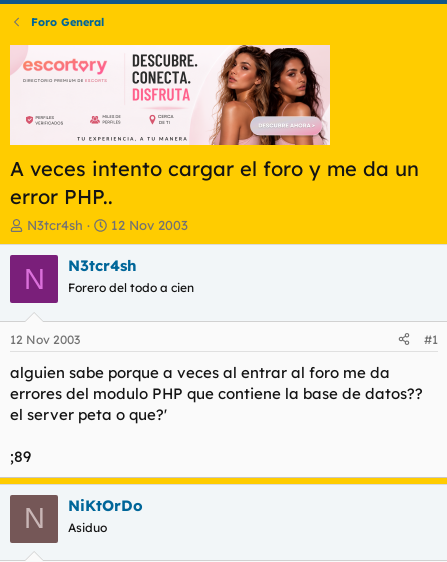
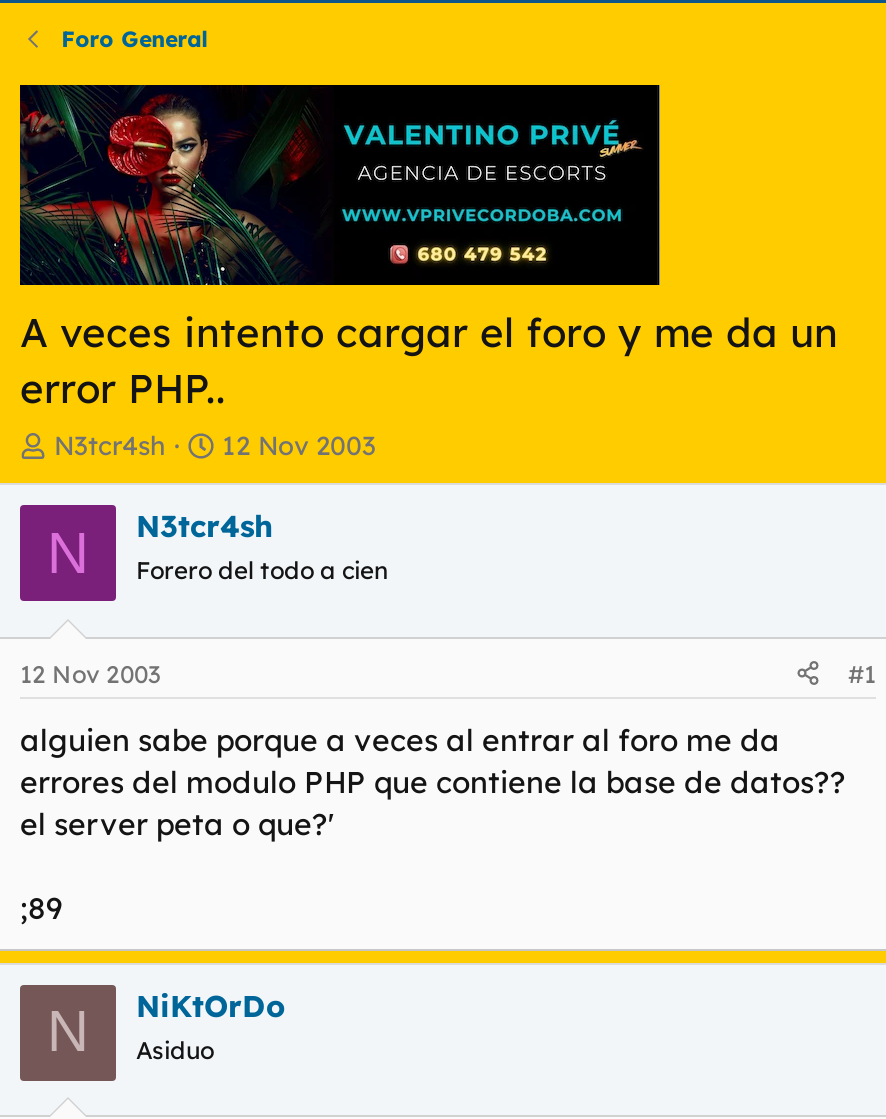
[9,44,331,146] [image] -> [18,83,662,287] [image]

